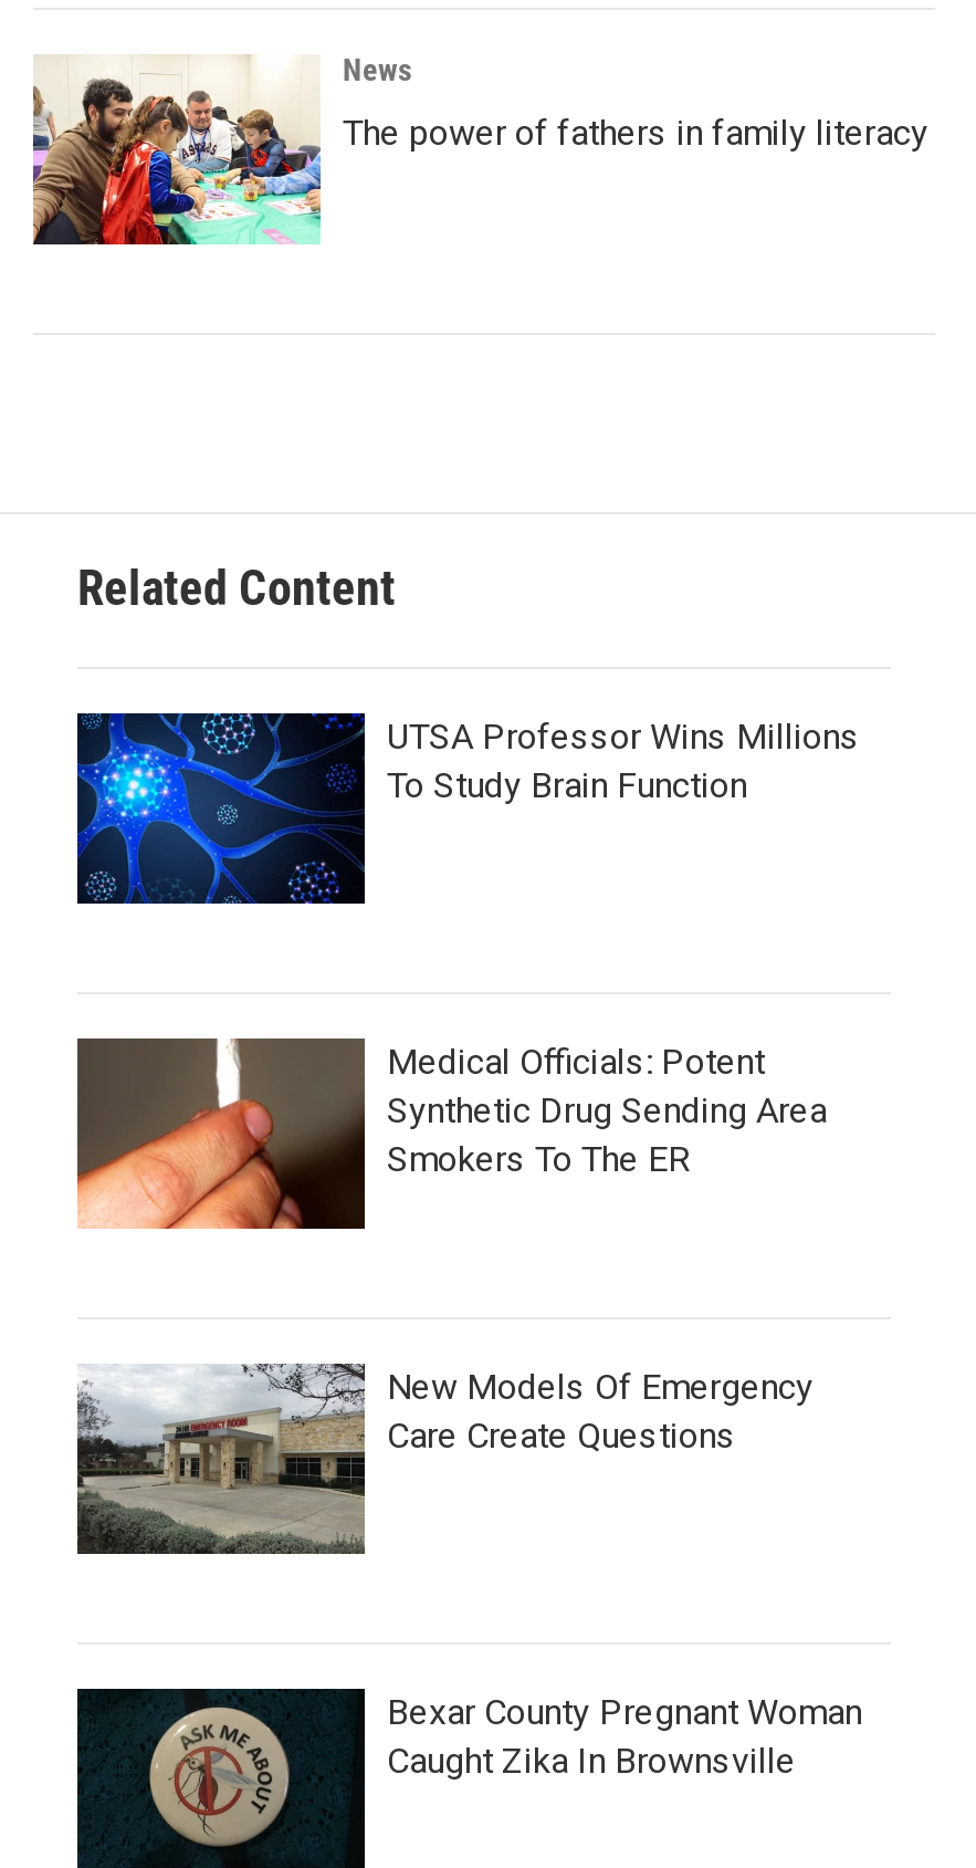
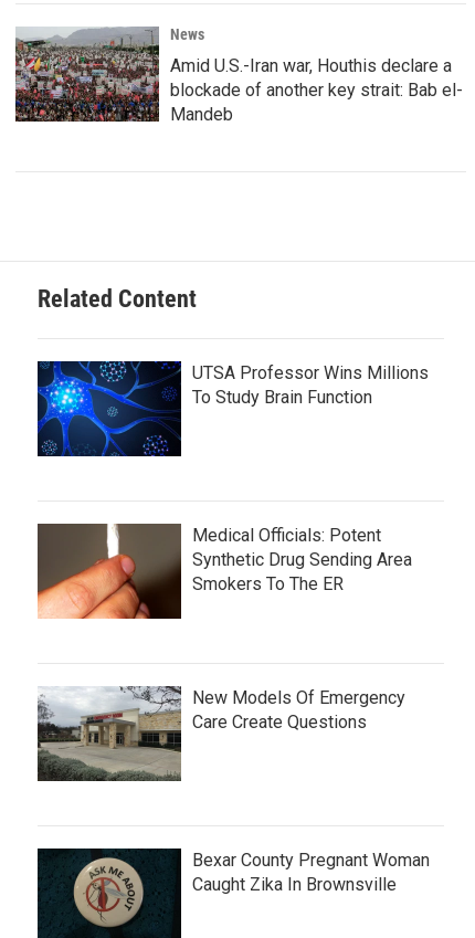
[33,56,928,247] [image] | The power of fathers in family literacy -> [14,27,463,125] [image] | Amid U.S.-Iran war, Houthis declare a | blockade of another key strait: Bab el- | Mandeb

